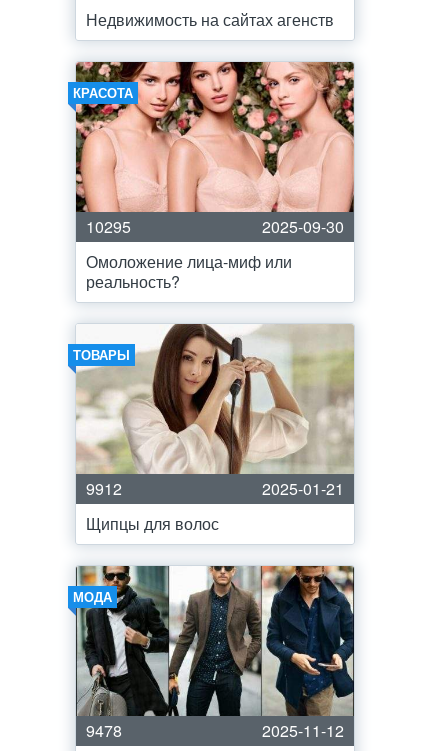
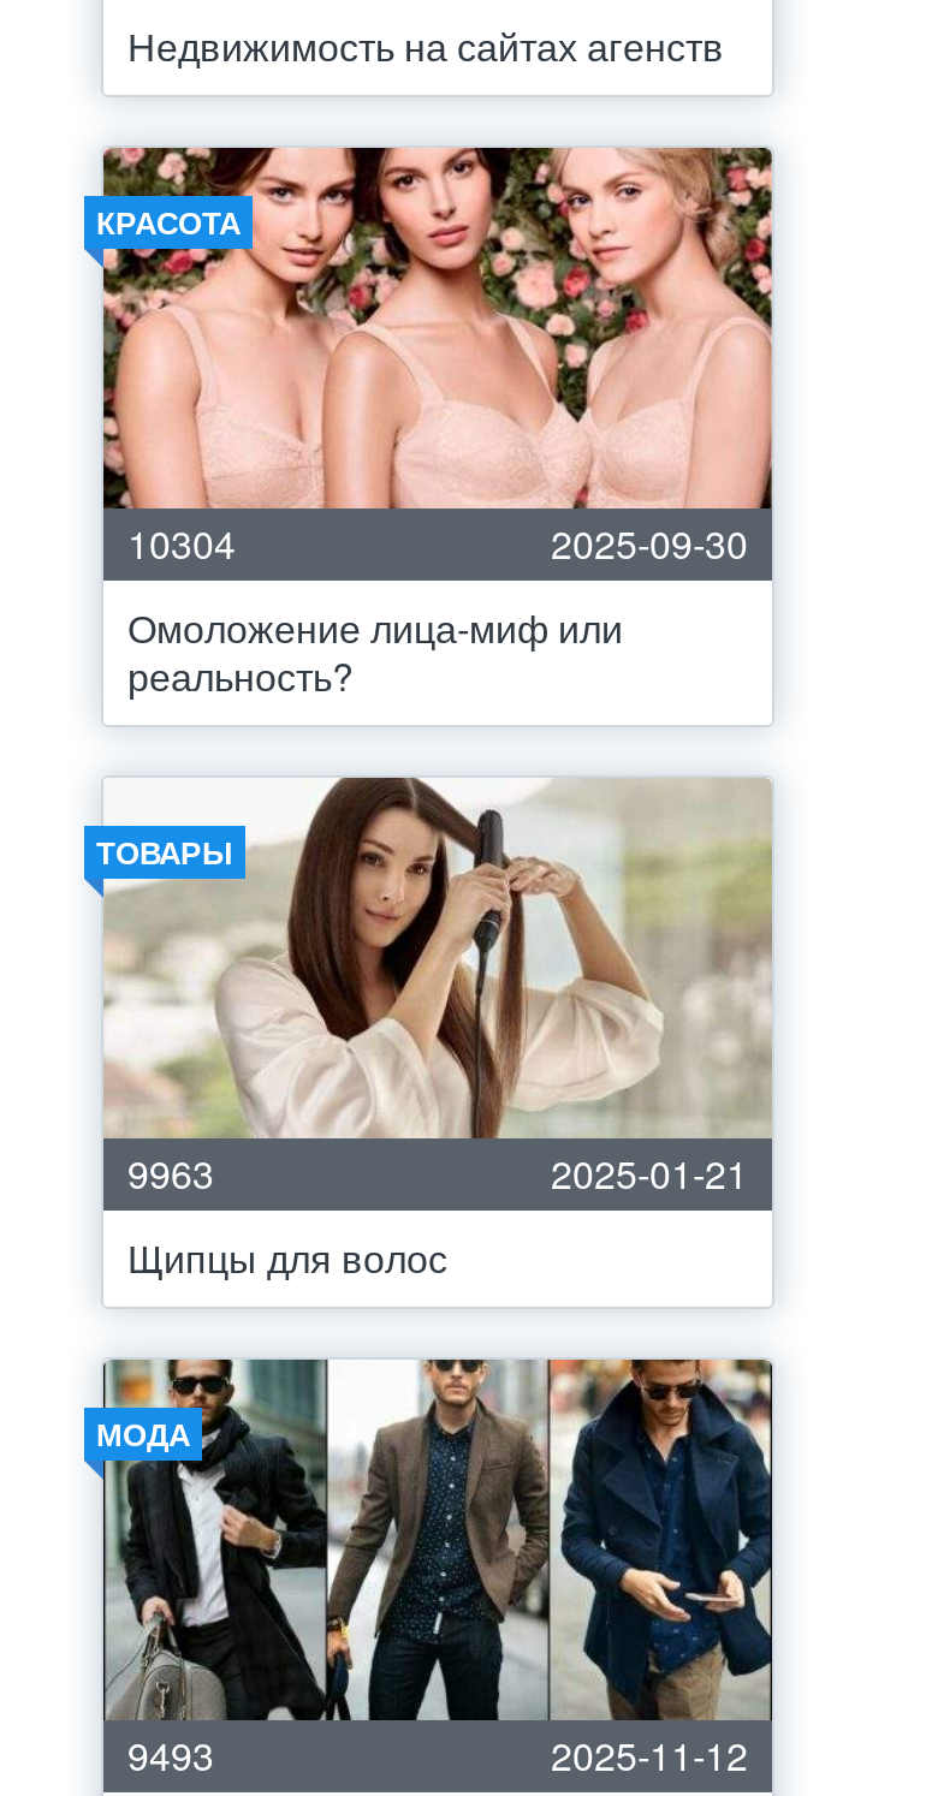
[86,215,131,238] 10295 -> [127,516,236,571] 10304
[86,477,122,500] 9912 -> [127,1146,214,1201] 9963
[86,719,122,742] 9478 -> [127,1727,214,1783] 9493

